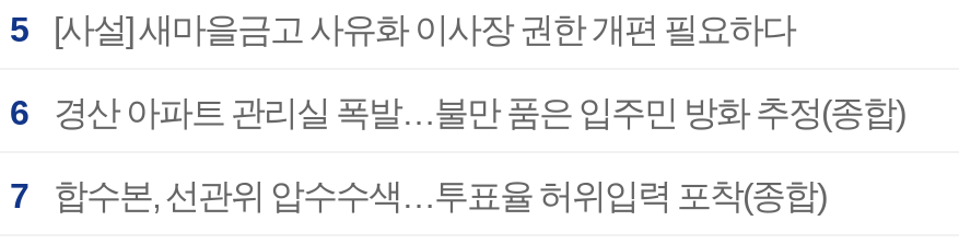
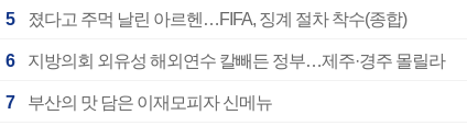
[54,11,795,48] [사설] 새마을금고 사유화 이사장 권한 개편 필요하다 -> [28,10,406,28] 졌다고 주먹 날린 아르헨…FIFA, 징계 절차 착수(종합)
[54,94,904,131] 경산 아파트 관리실 폭발…불만 품은 입주민 방화 추정(종합) -> [28,51,445,70] 지방의회 외유성 해외연수 칼빼든 정부…제주·경주 몰릴라
[54,177,826,214] 합수본, 선관위 압수수색…투표율 허위입력 포착(종합) -> [28,93,272,112] 부산의 맛 담은 이재모피자 신메뉴

